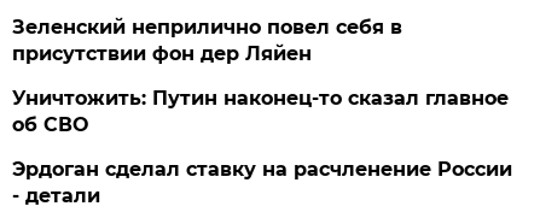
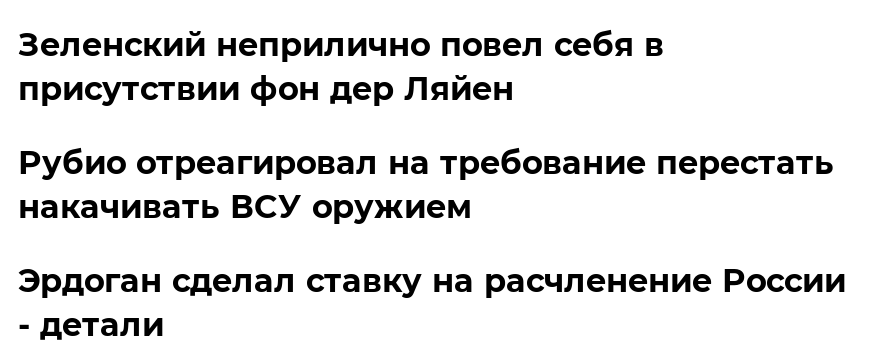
[13,87,509,136] Уничтожить: Путин наконец-то сказал главное | об СВО -> [18,144,834,226] Рубио отреагировал на требование перестать | накачивать ВСУ оружием

